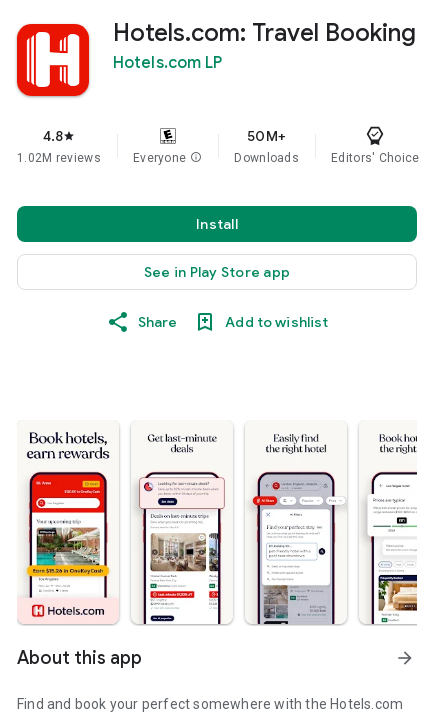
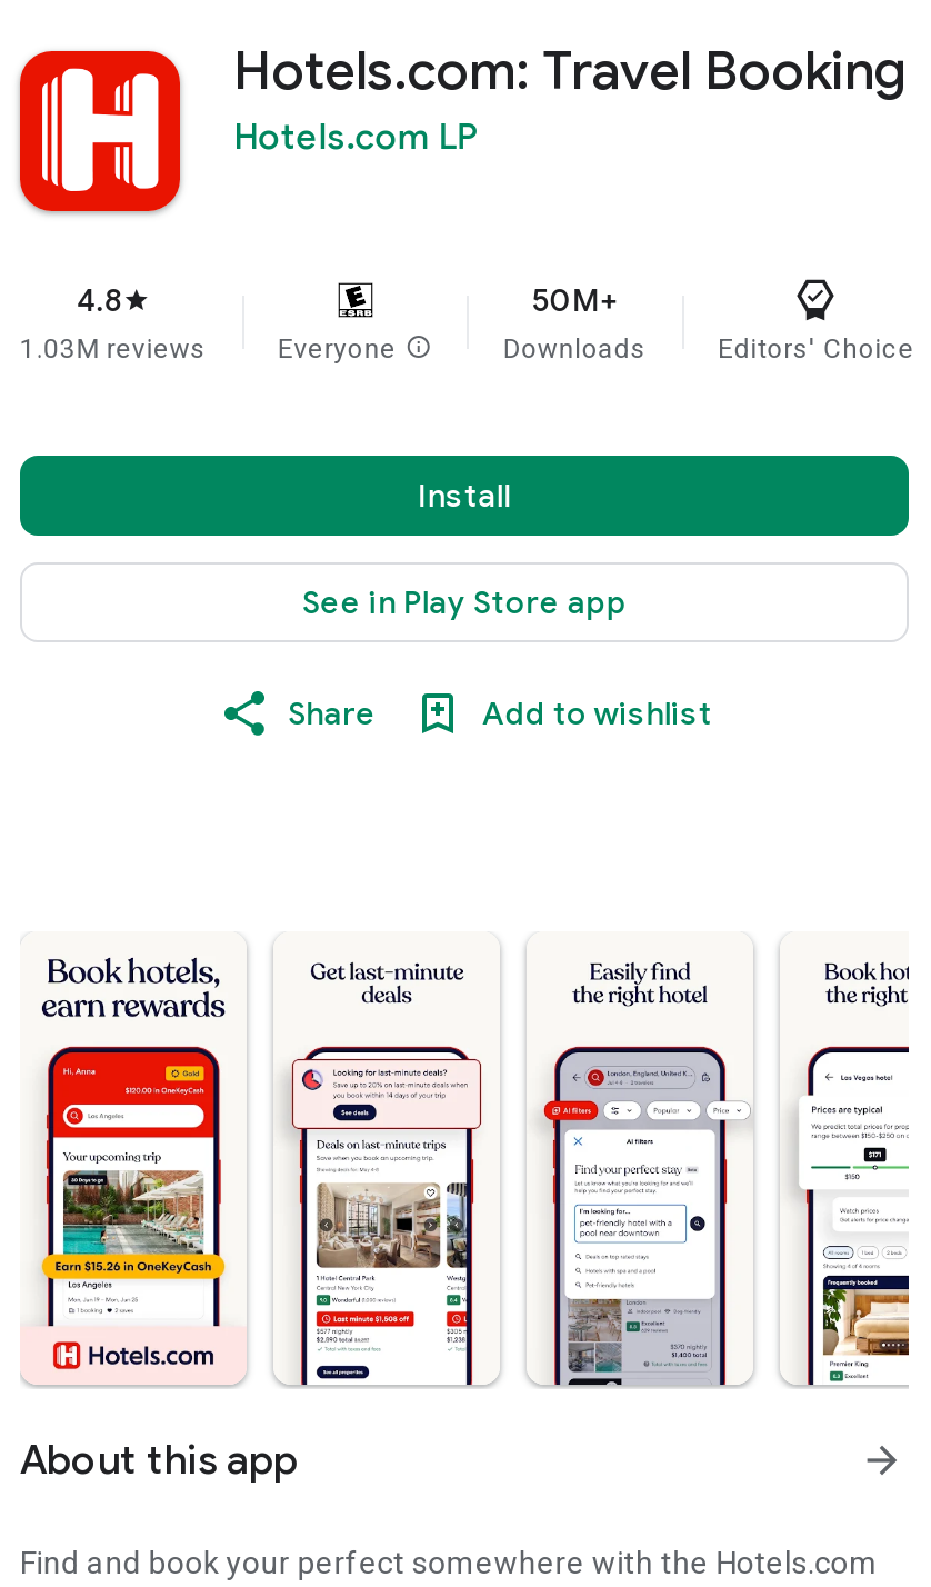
[17,151,101,165] 1.02M reviews -> [20,333,206,365] 1.03M reviews

